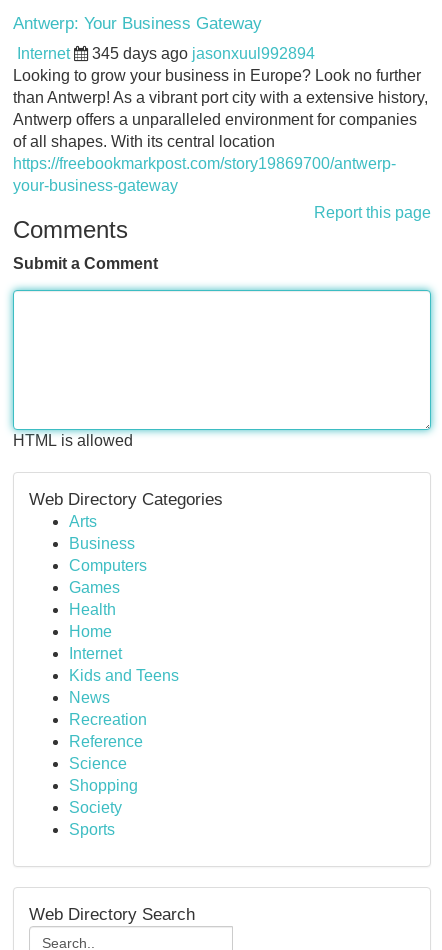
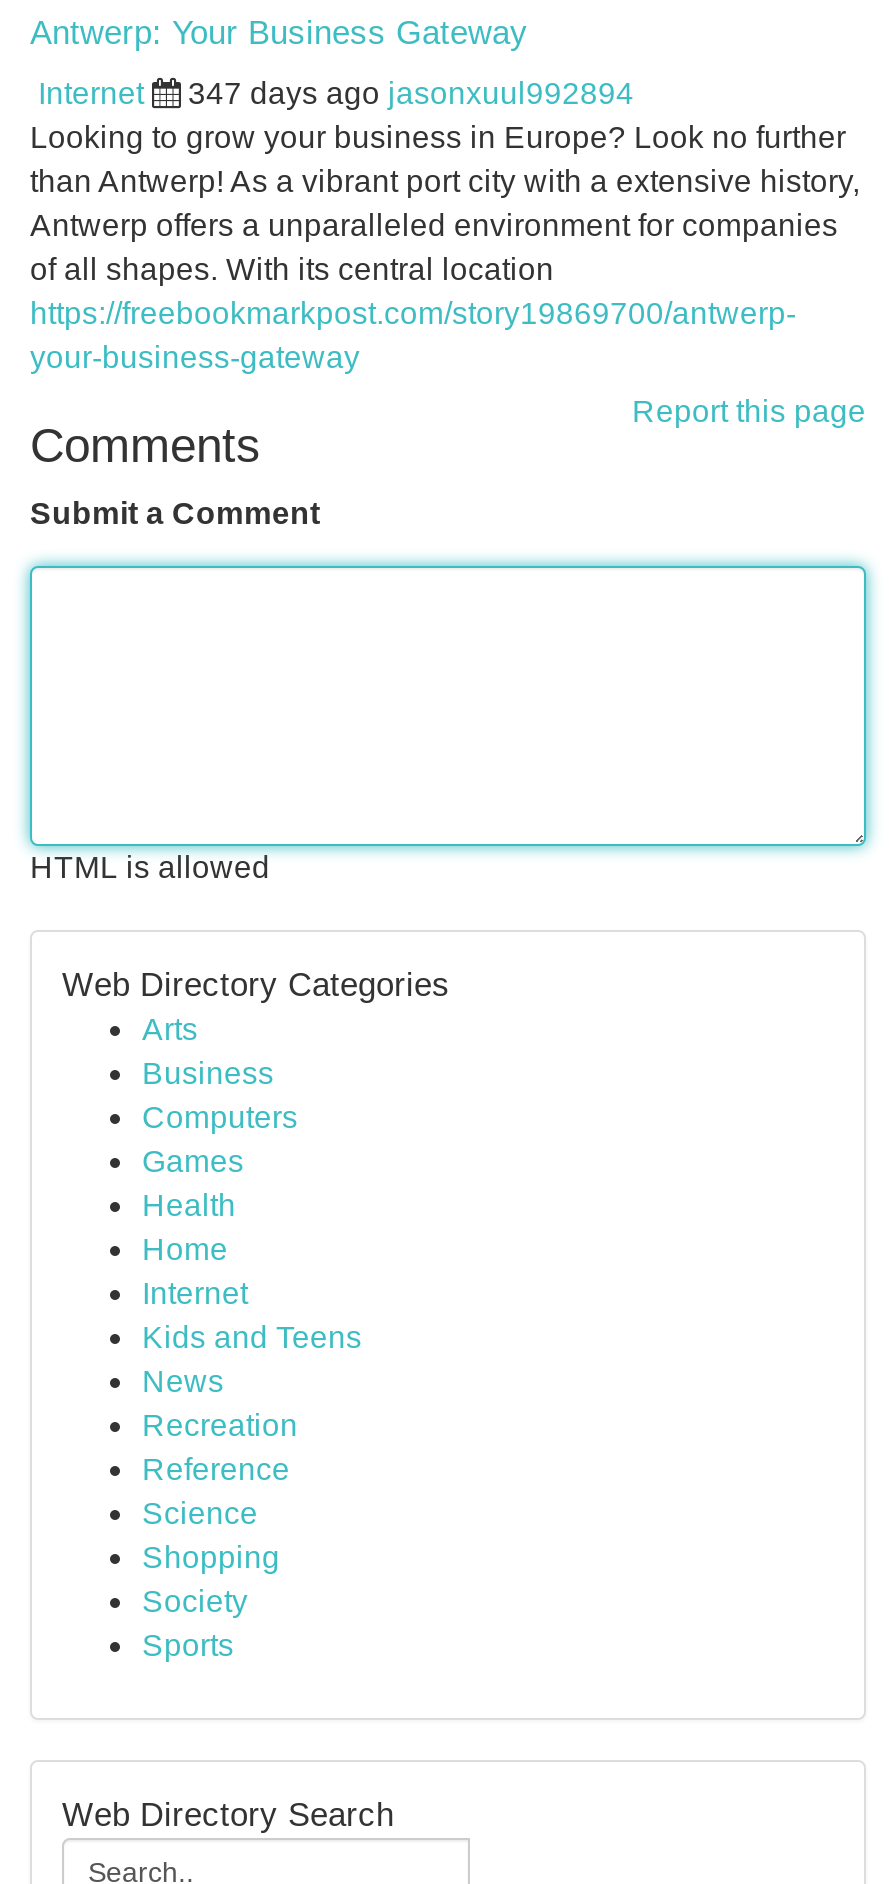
[92,45,315,62] 345 days ago jasonxuul992894 -> [188,76,634,110] 347 days ago jasonxuul992894

